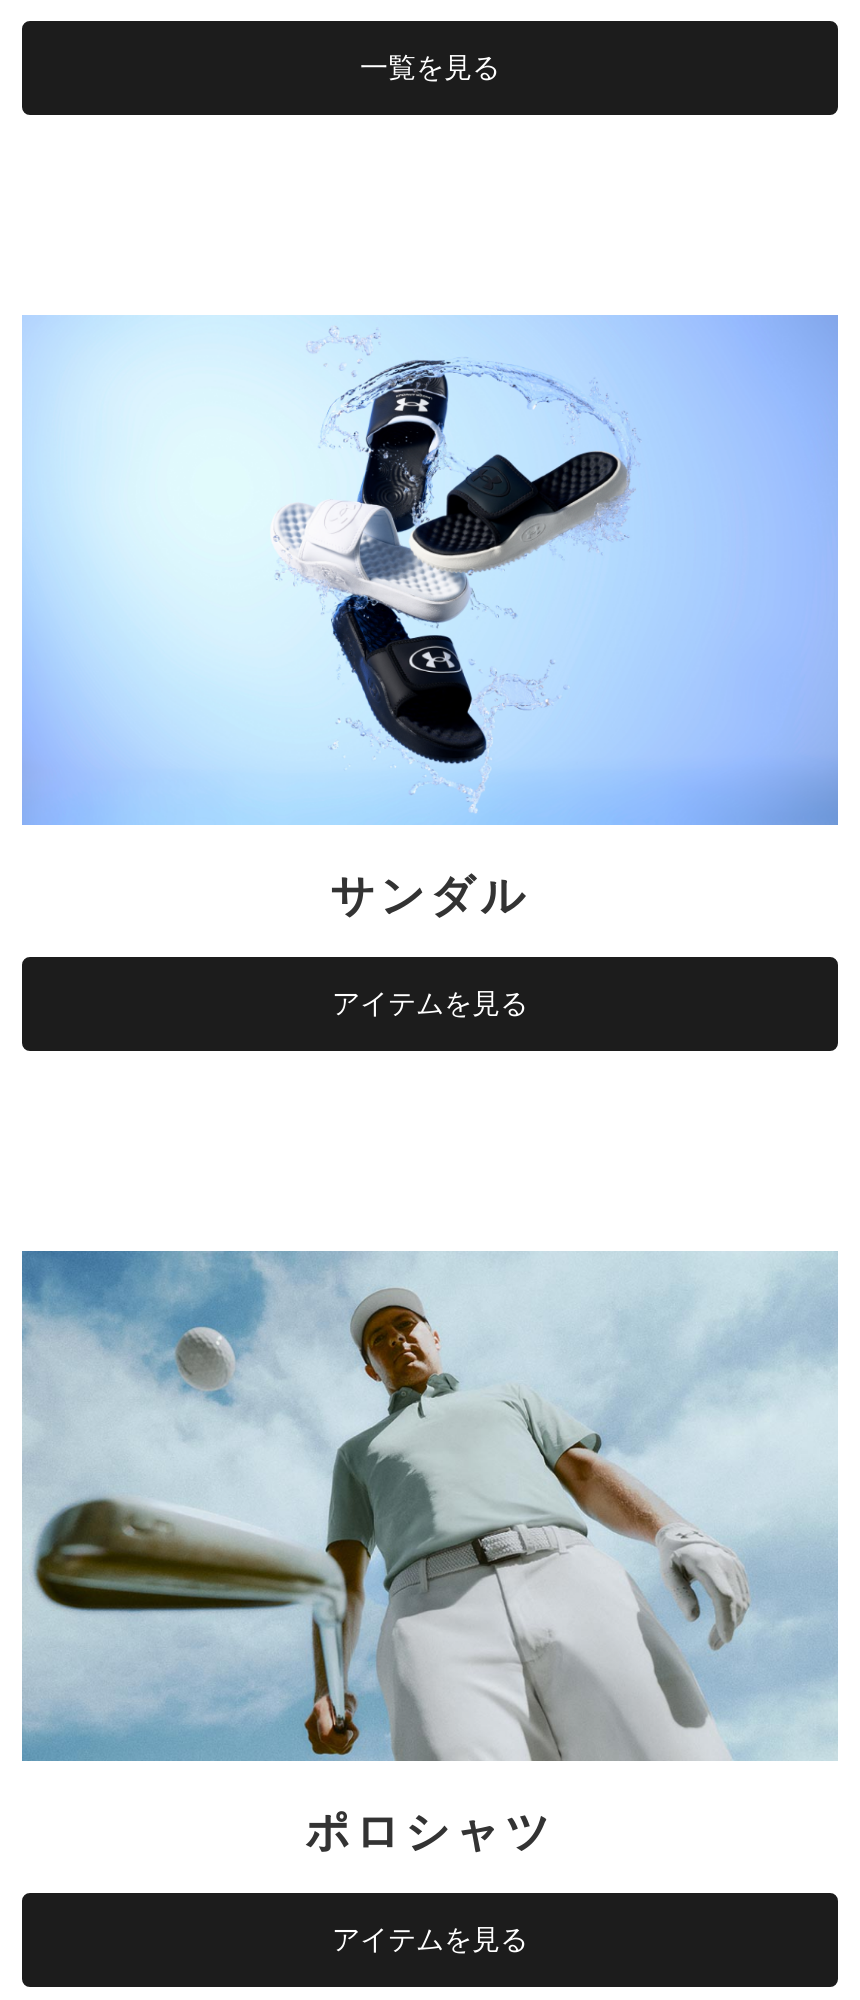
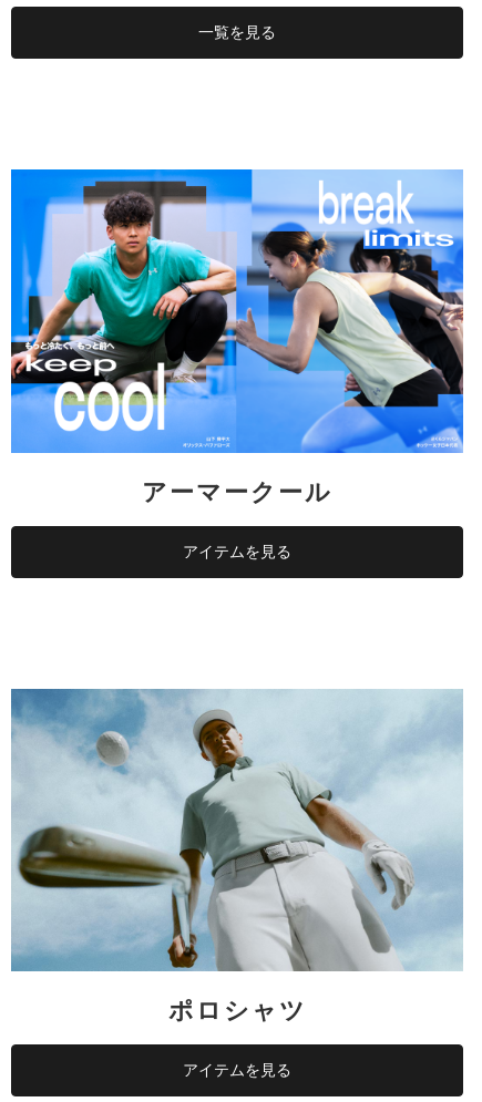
[22,313,838,921] [image] | サンダル -> [10,168,464,506] [image] | アーマークール

